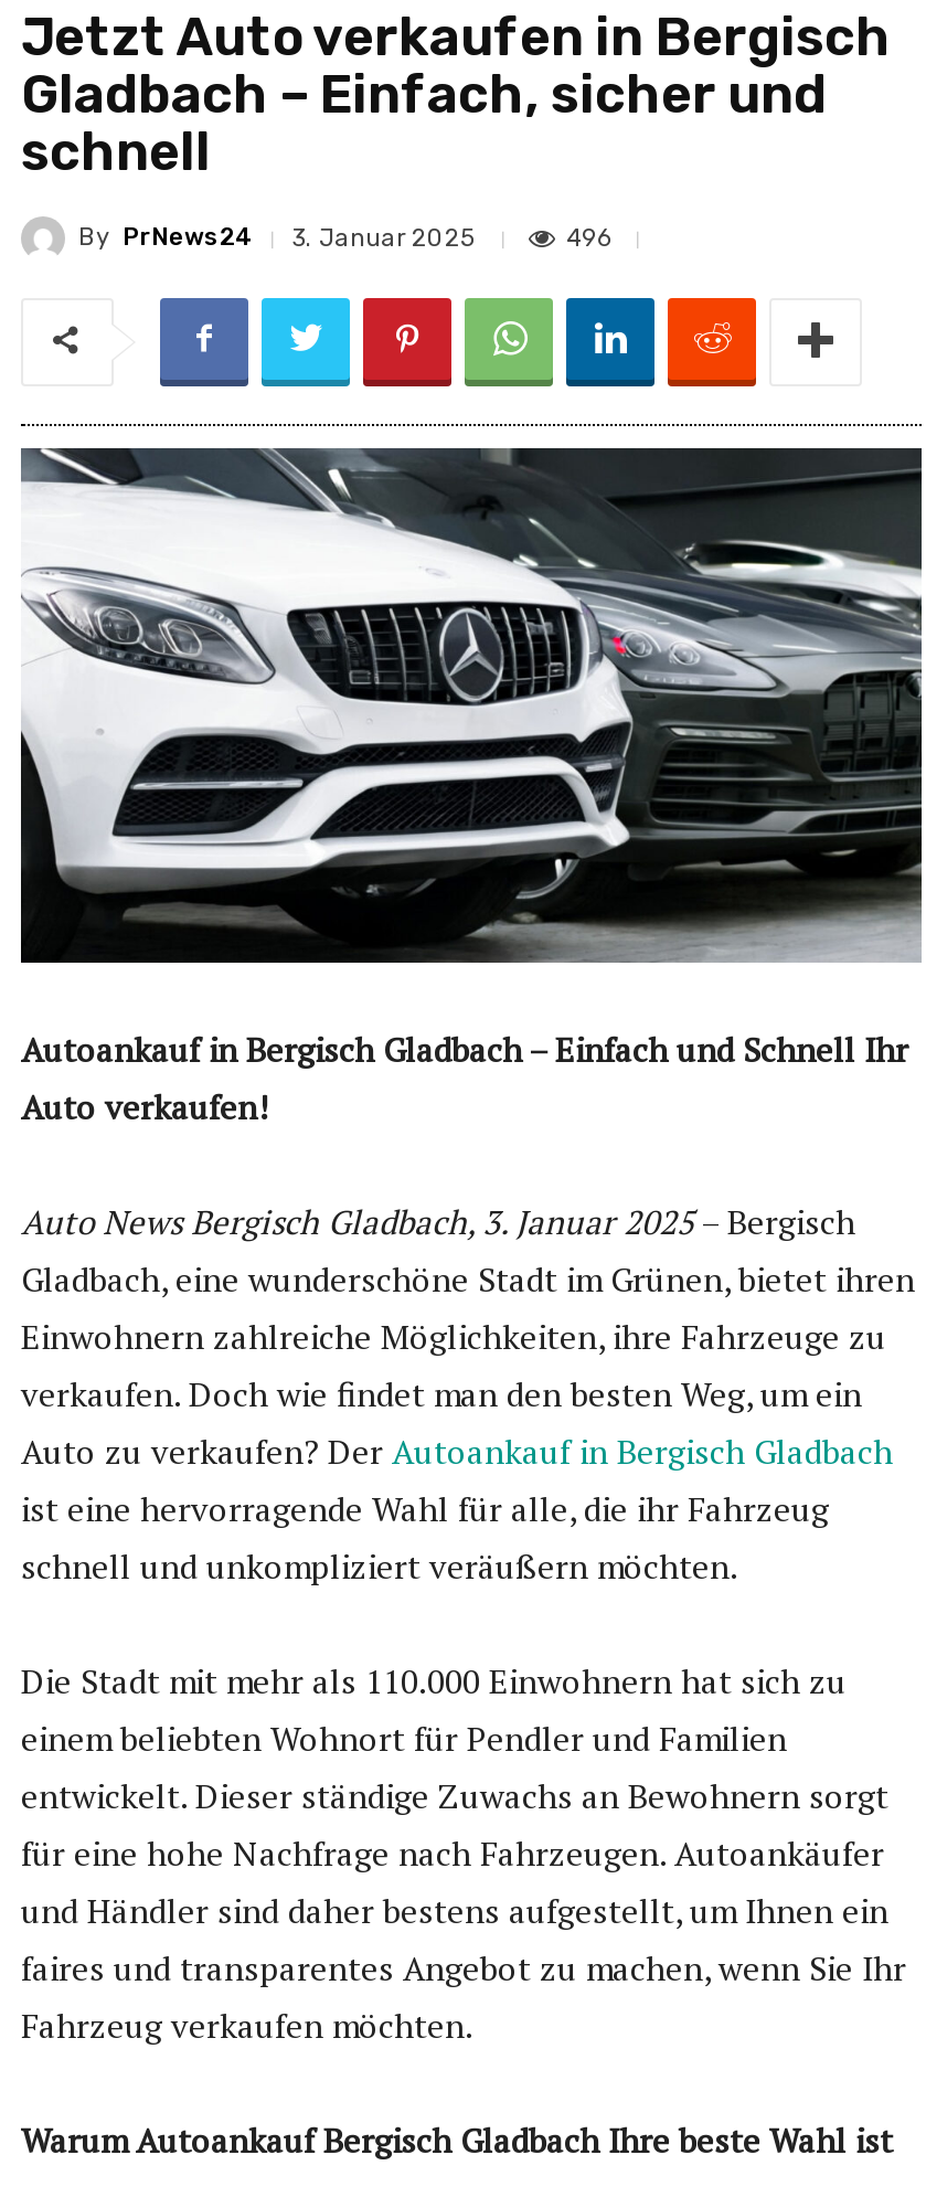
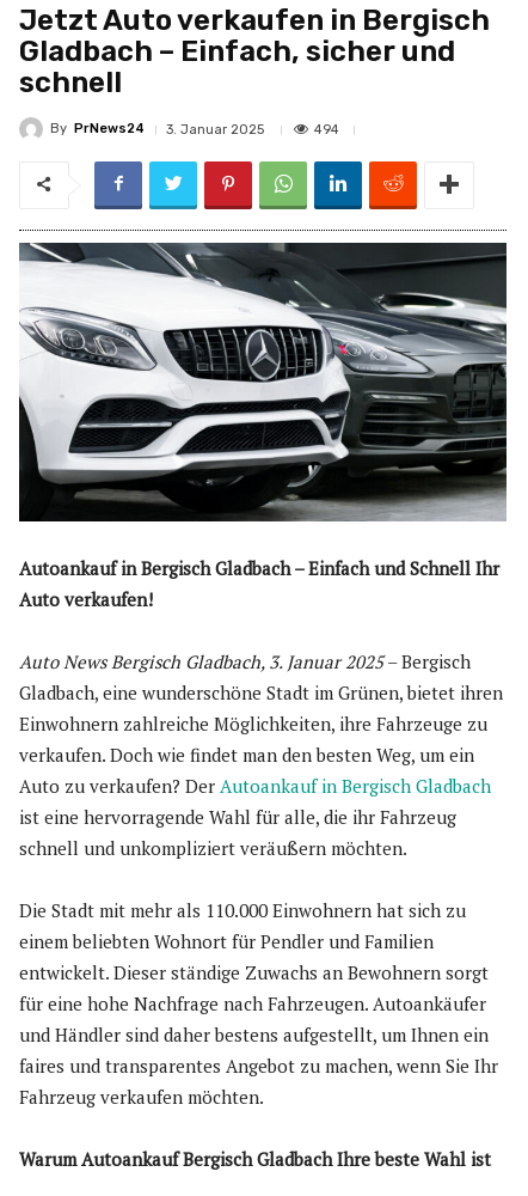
[566,224,613,253] 496 -> [314,121,339,137] 494

